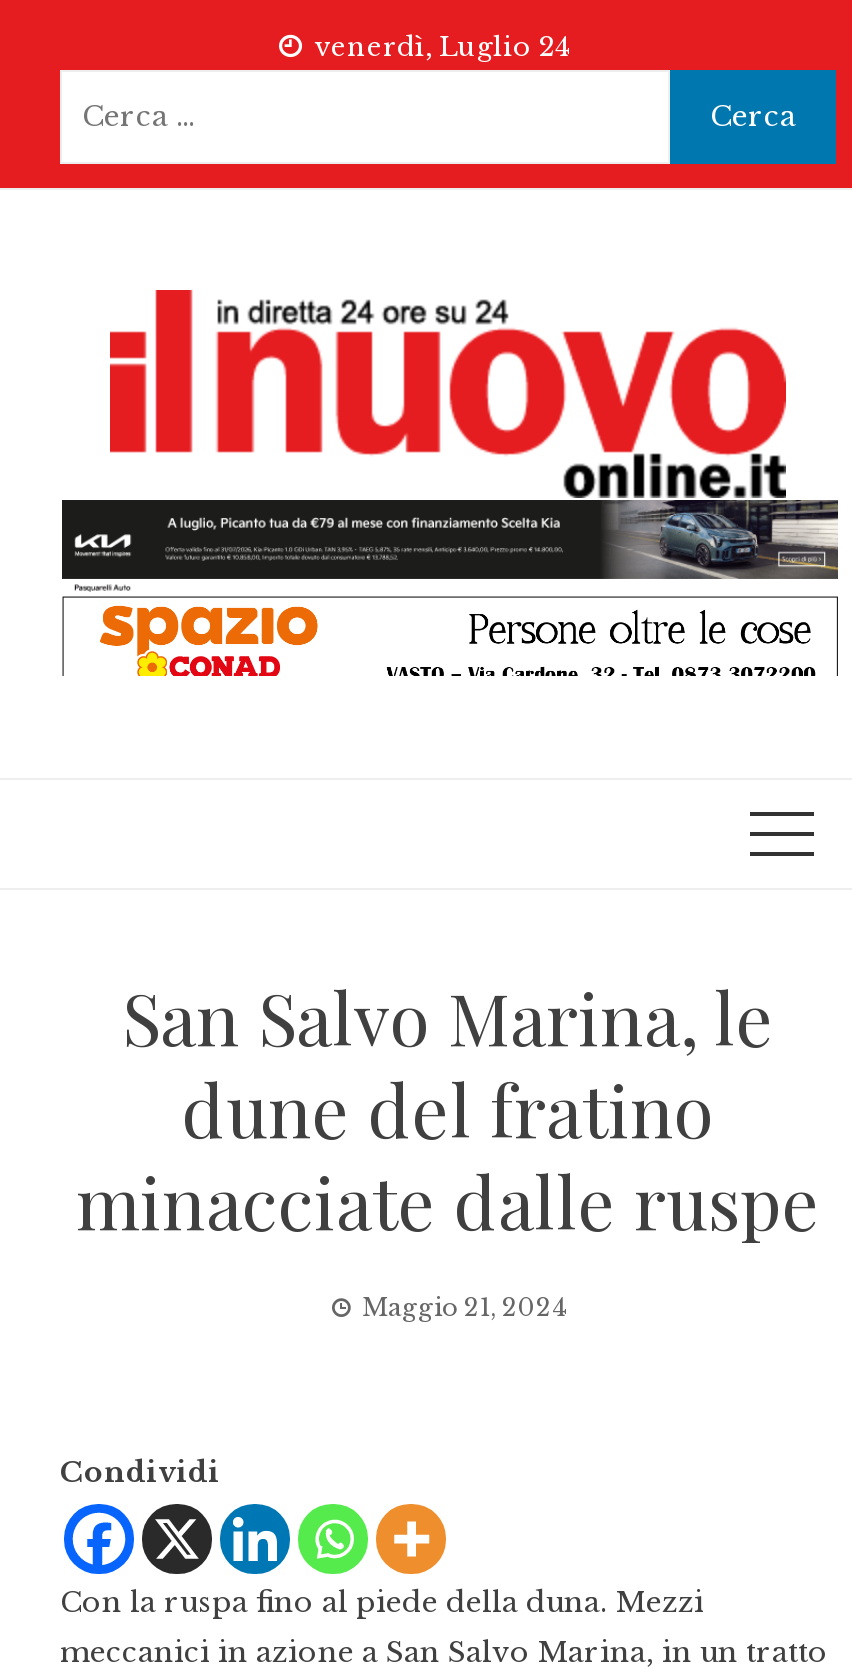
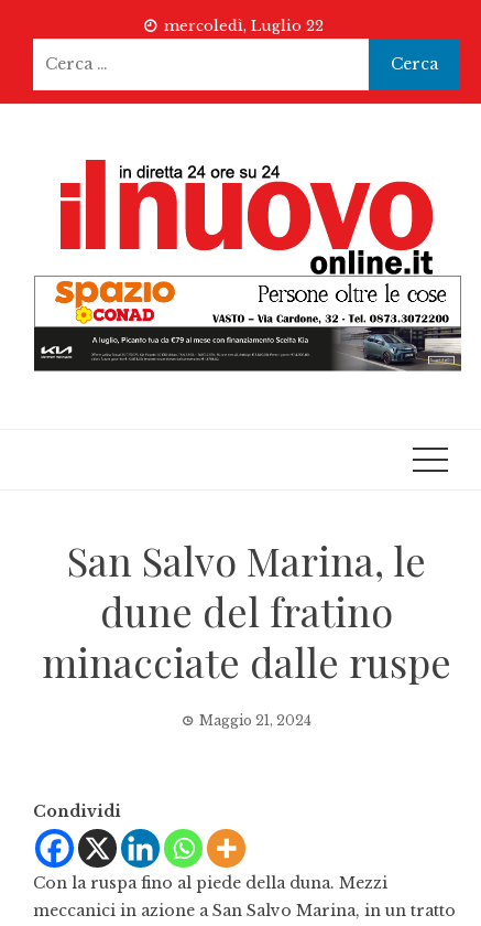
[315,30,569,64] venerdì, Luglio 24 -> [163,17,323,35] mercoledì, Luglio 22
[62,498,838,678] [image] -> [33,274,462,373] [image]

